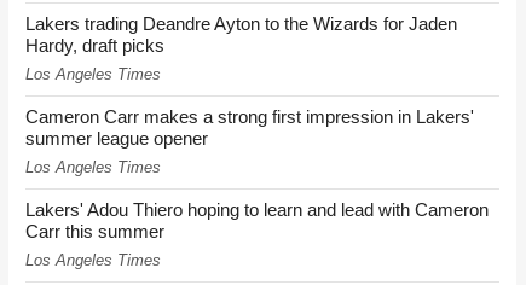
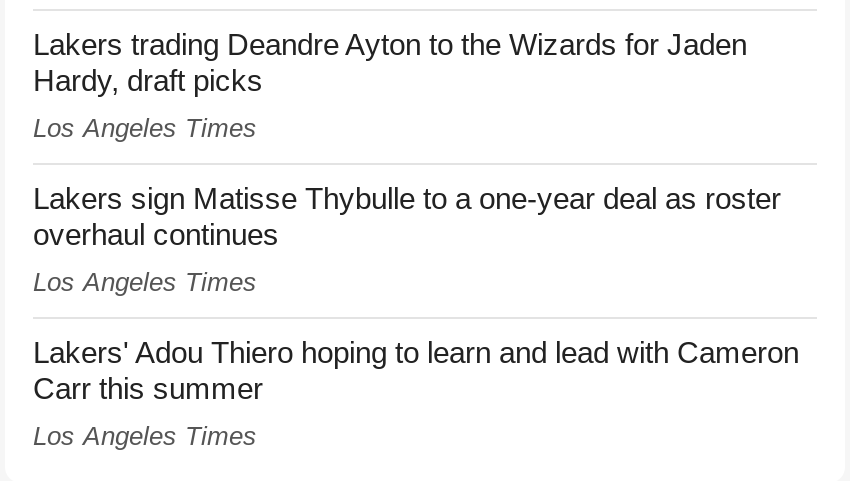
[25,106,474,148] Cameron Carr makes a strong first impression in Lakers' | summer league opener -> [33,181,781,251] Lakers sign Matisse Thybulle to a one-year deal as roster | overhaul continues

